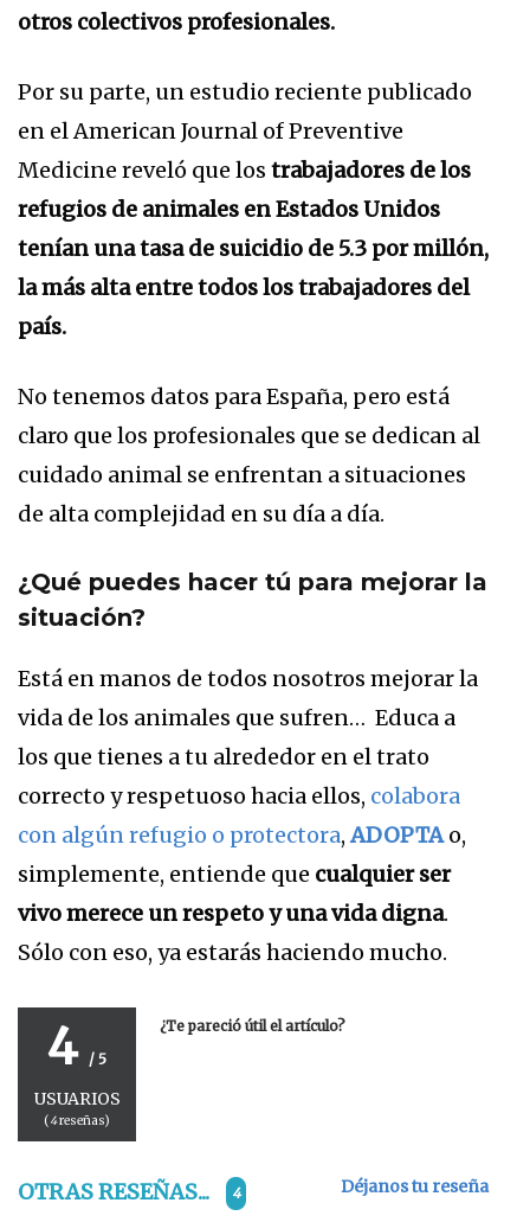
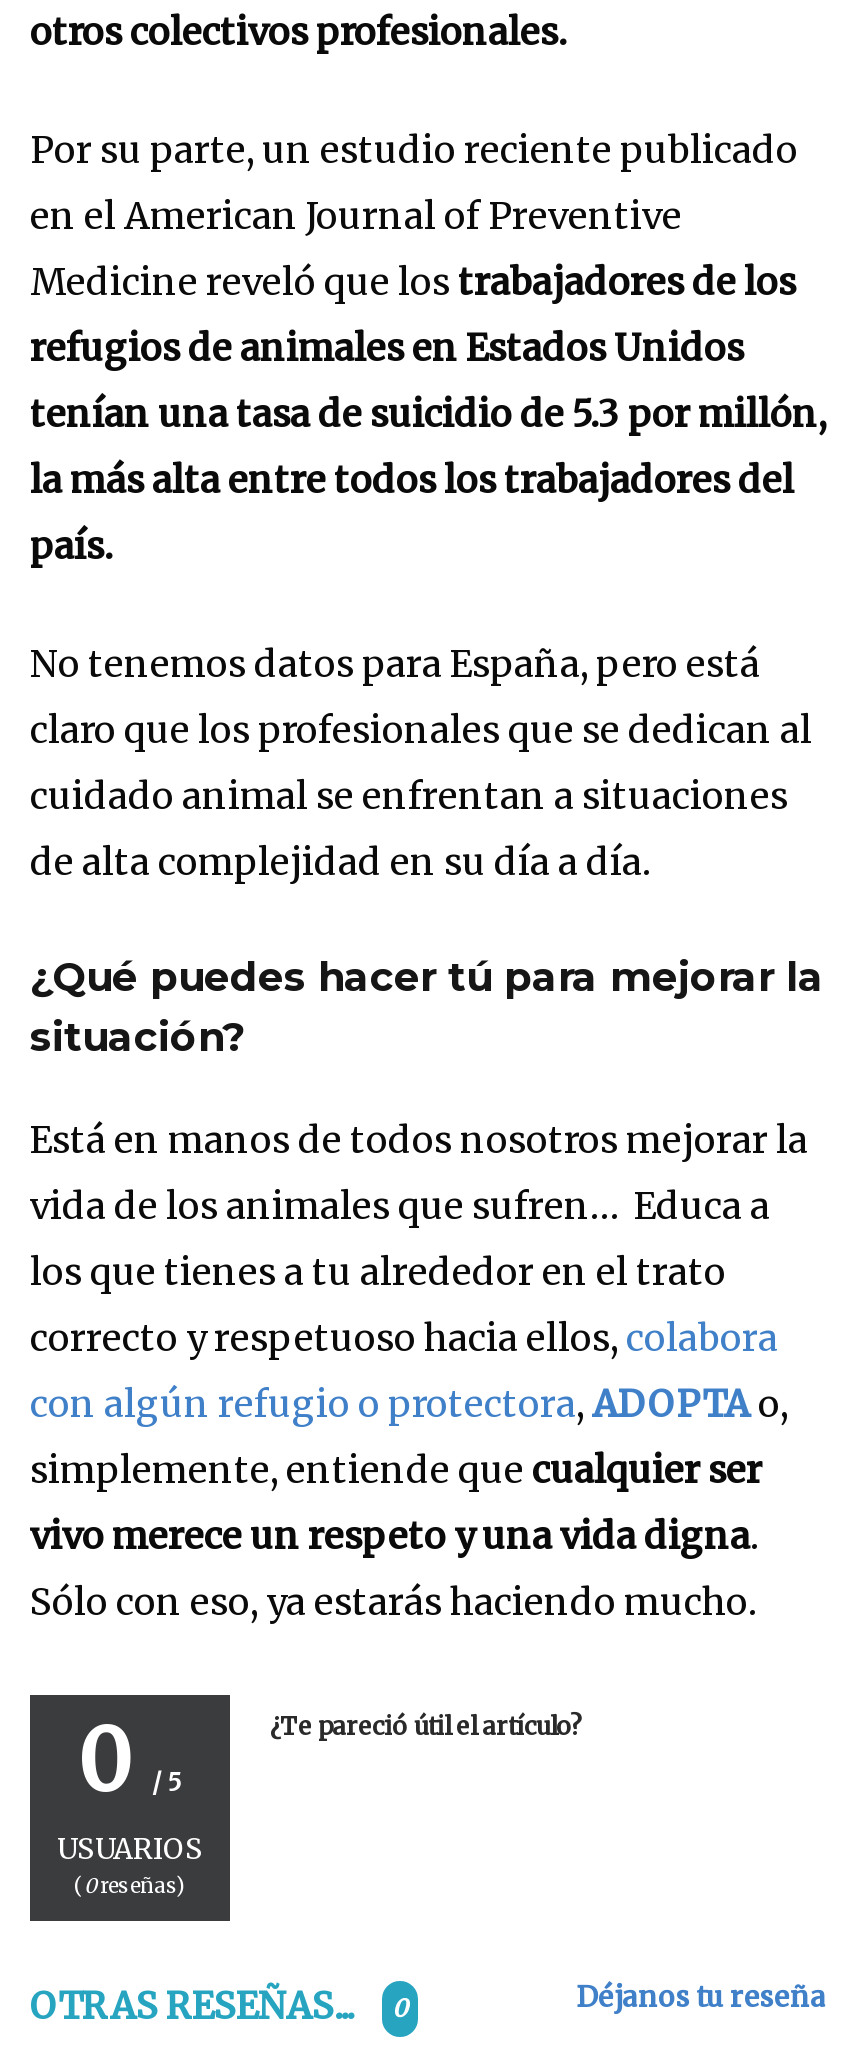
[47,1016,106,1077] 4 / 5 -> [78,1710,182,1814] 0 / 5
[44,1113,110,1128] (4reseñas) -> [74,1874,186,1900] (0reseñas)
[18,1178,240,1205] OTRAS RESEÑAS... 4 -> [30,1984,408,2030] OTRAS RESEÑAS... 0

